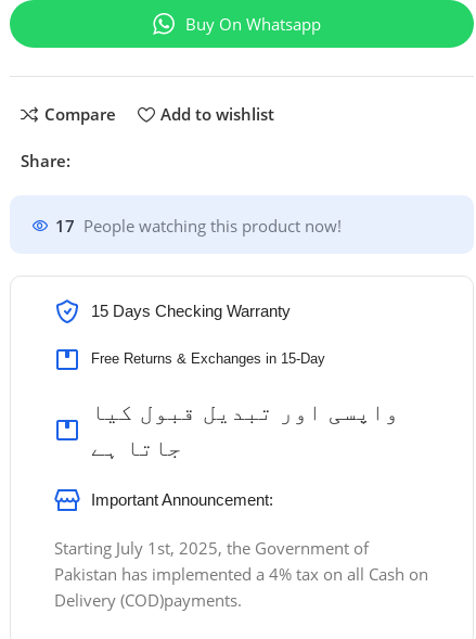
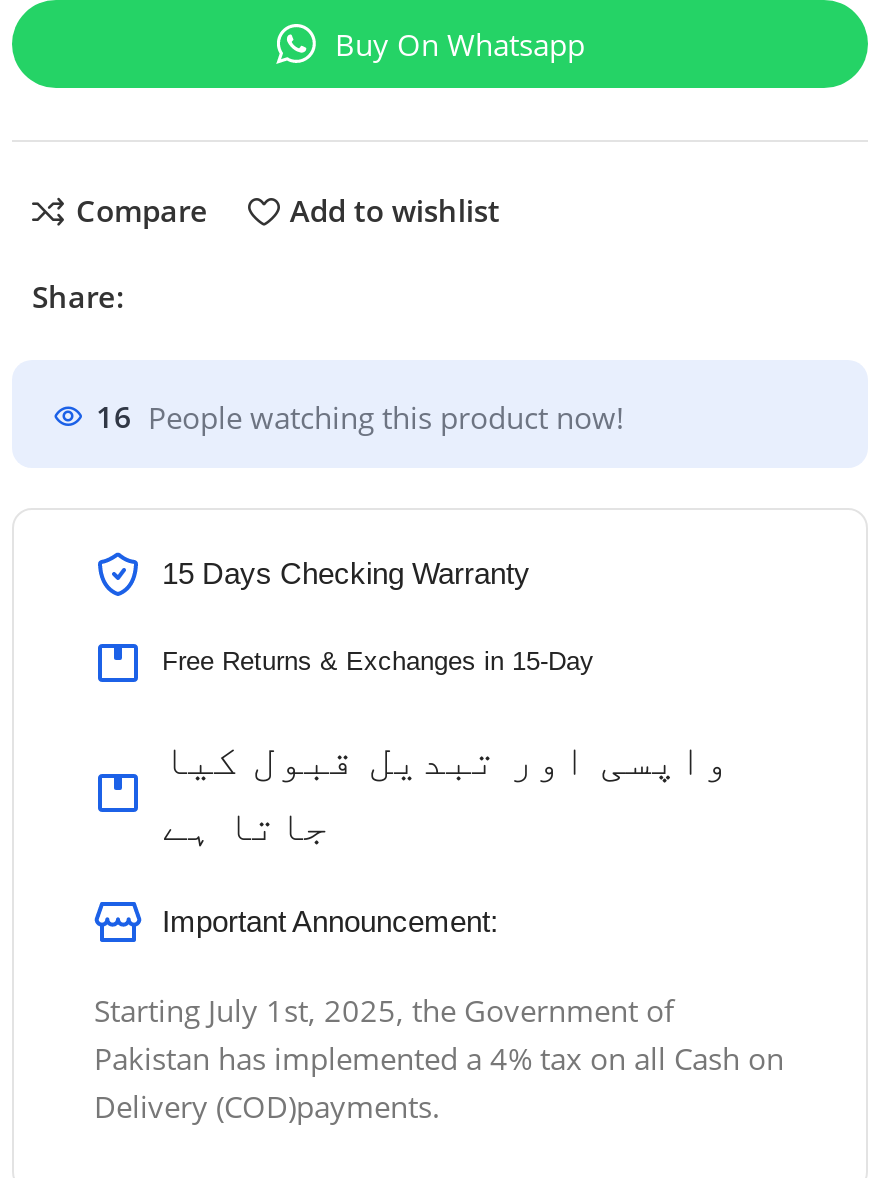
[55,215,342,237] 17 People watching this product now! -> [96,397,624,437] 16 People watching this product now!

